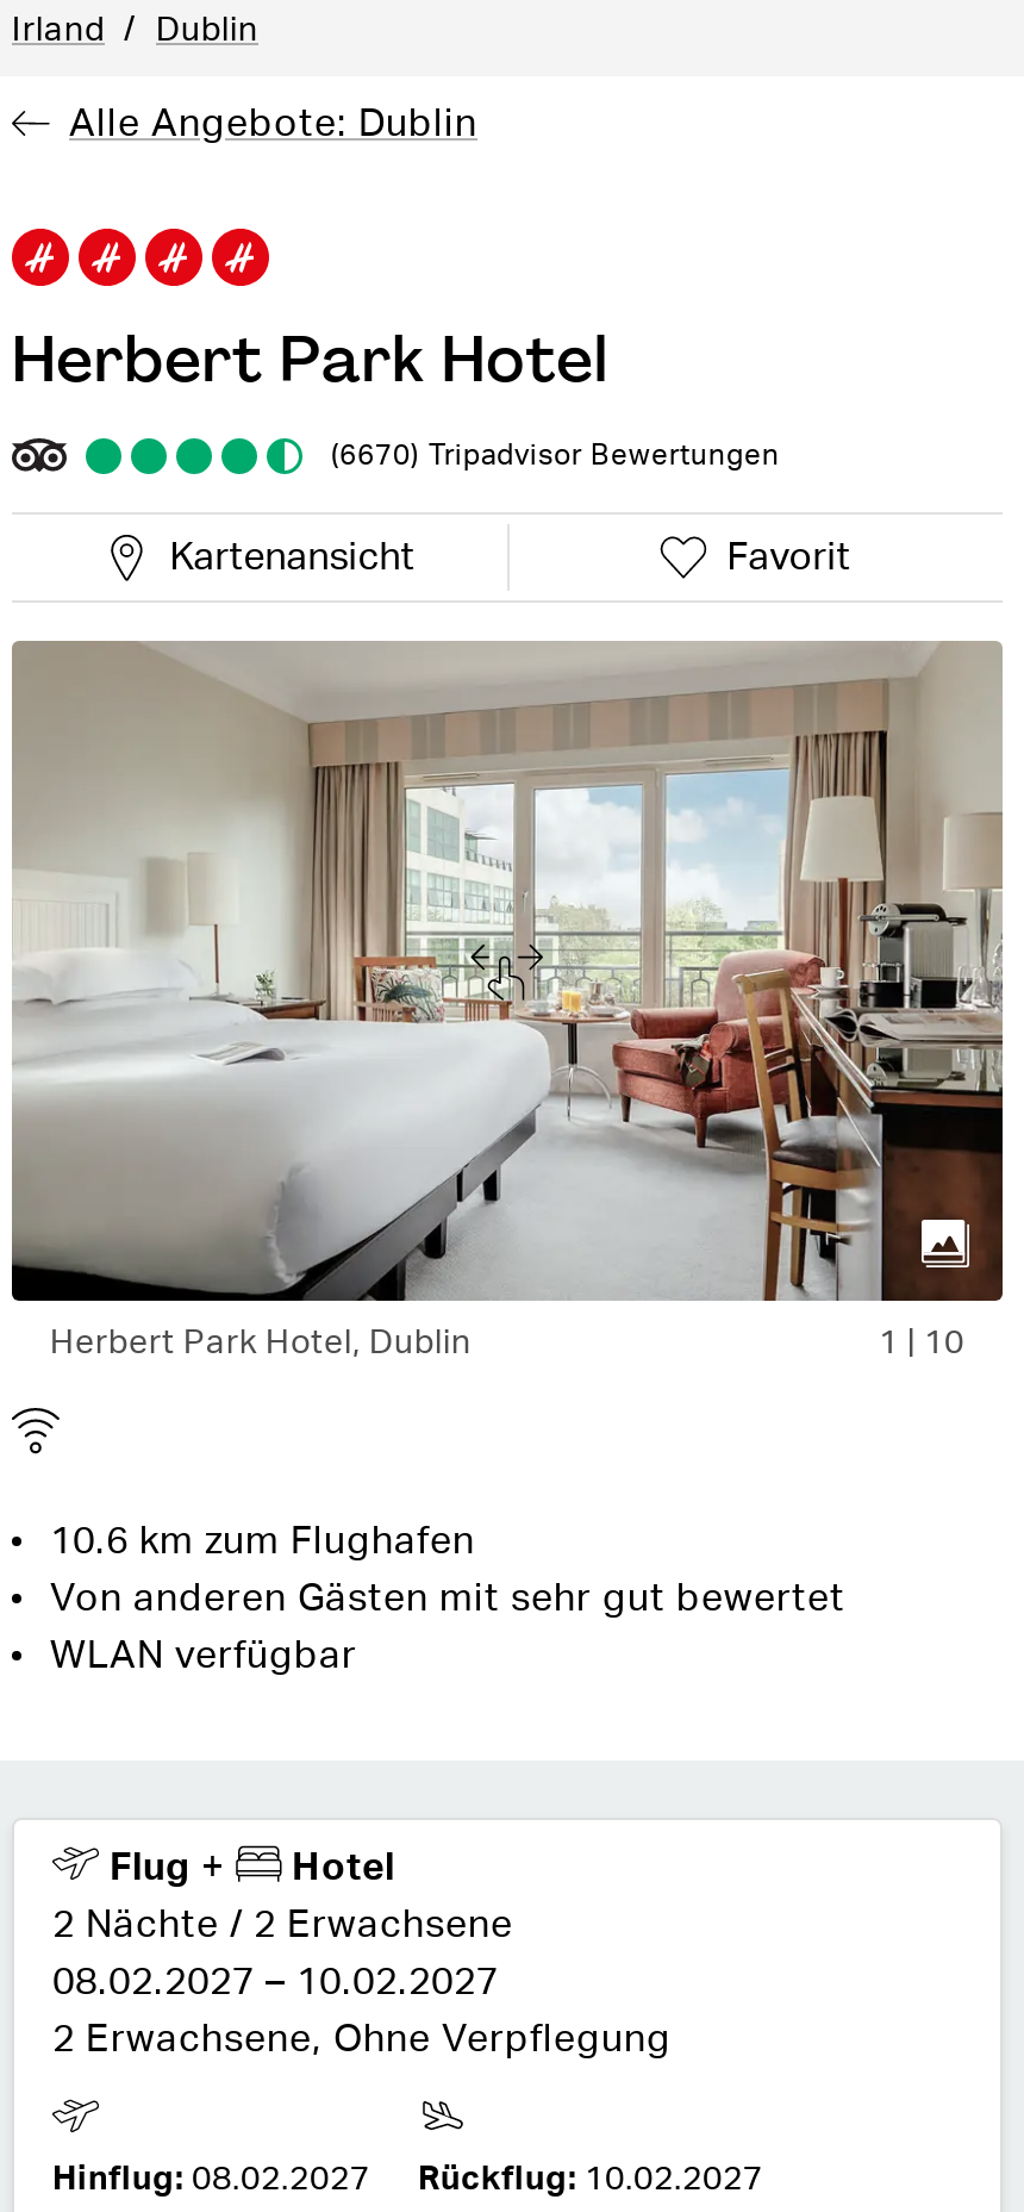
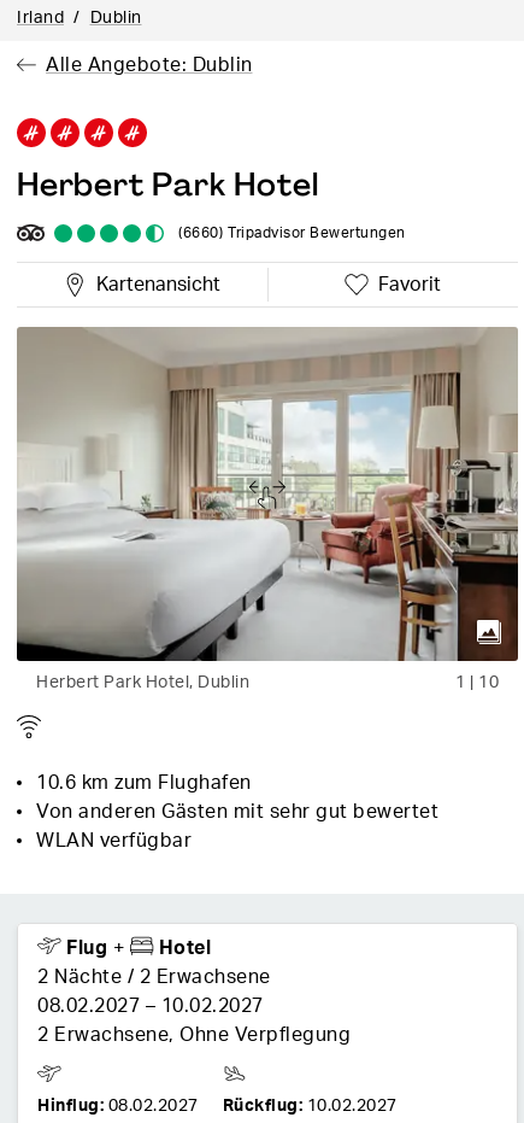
[331,441,780,469] (6670) Tripadvisor Bewertungen -> [178,226,405,240] (6660) Tripadvisor Bewertungen

